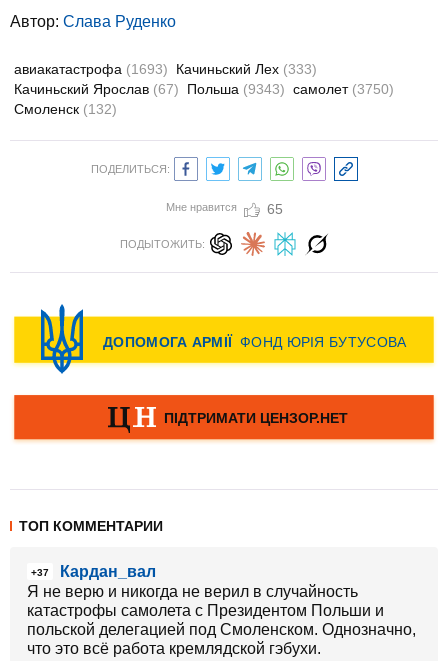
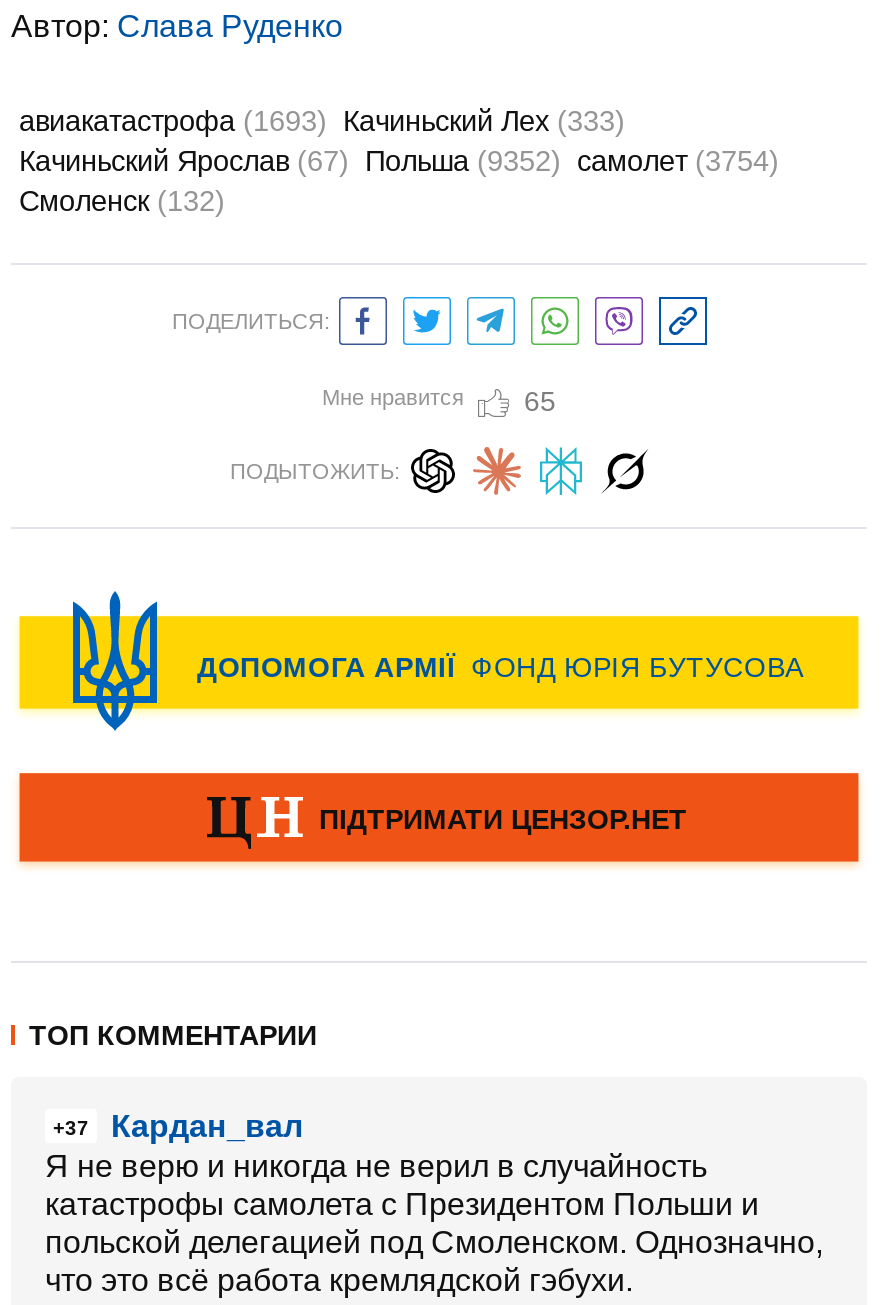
[14,81,394,97] Качиньский Ярослав (67) Польша (9343) самолет (3750) -> [19,145,779,177] Качиньский Ярослав (67) Польша (9352) самолет (3754)

